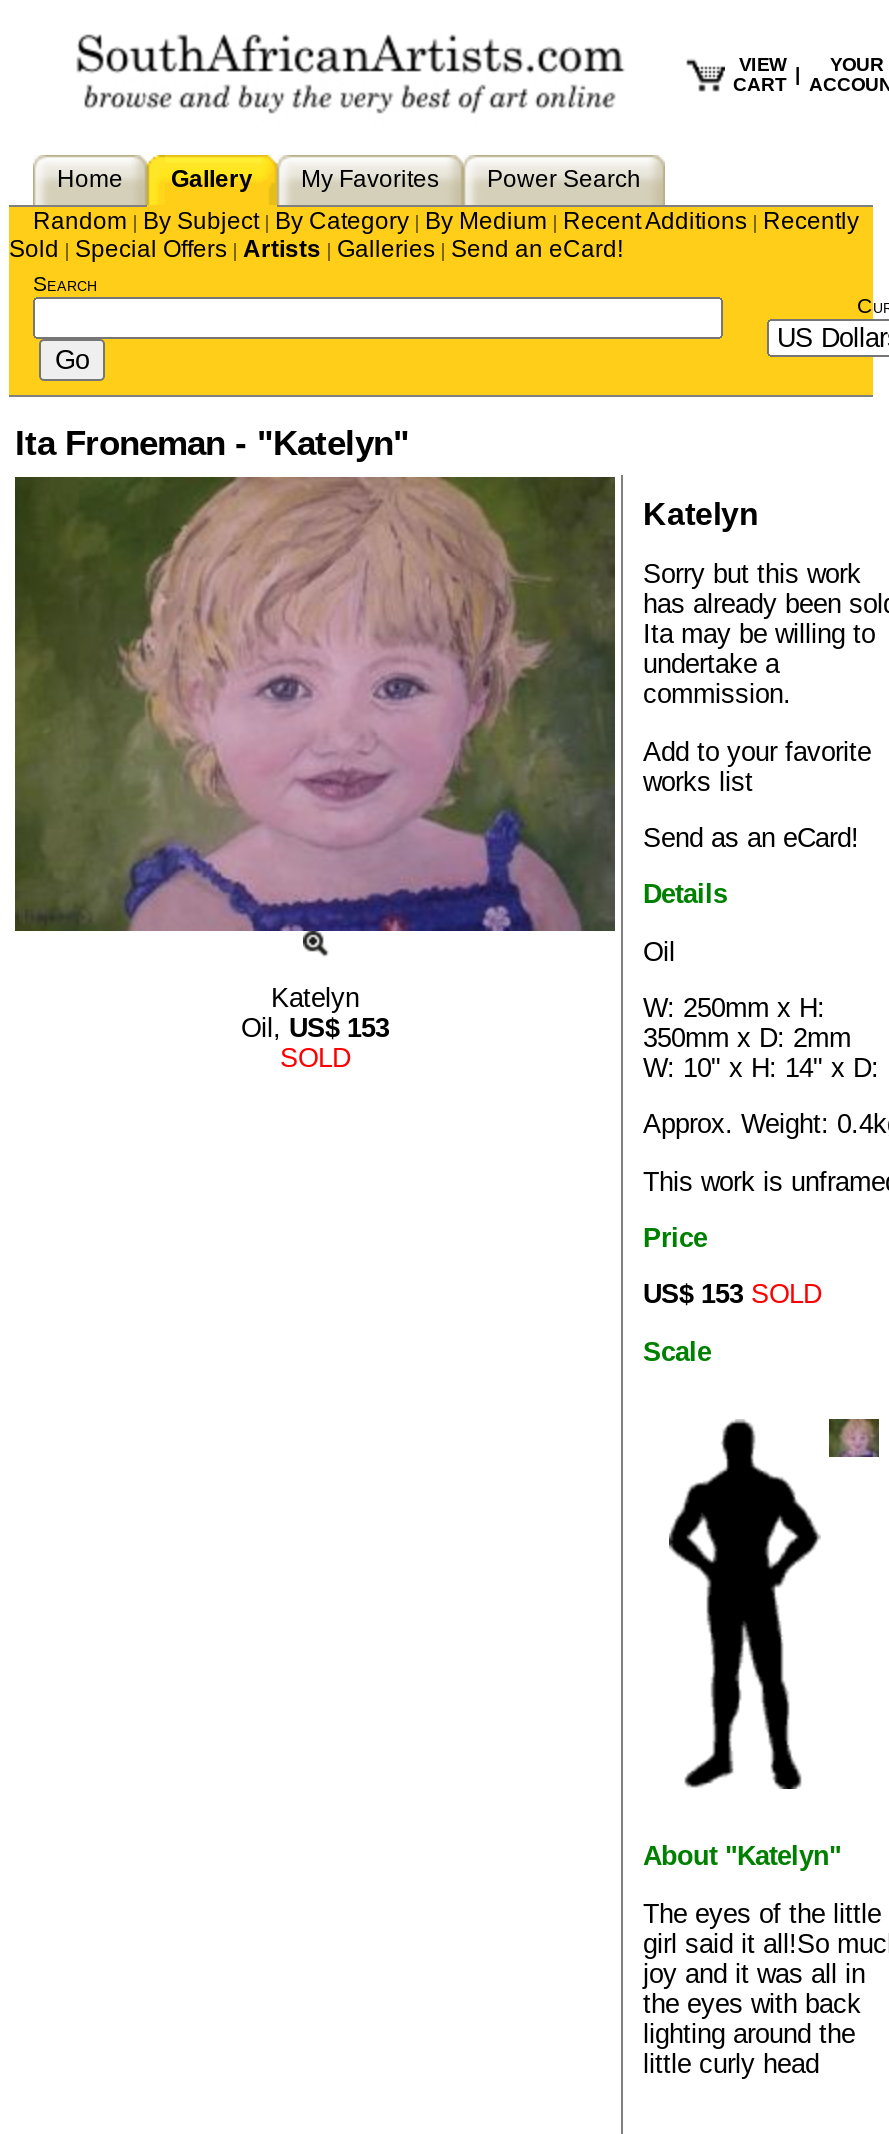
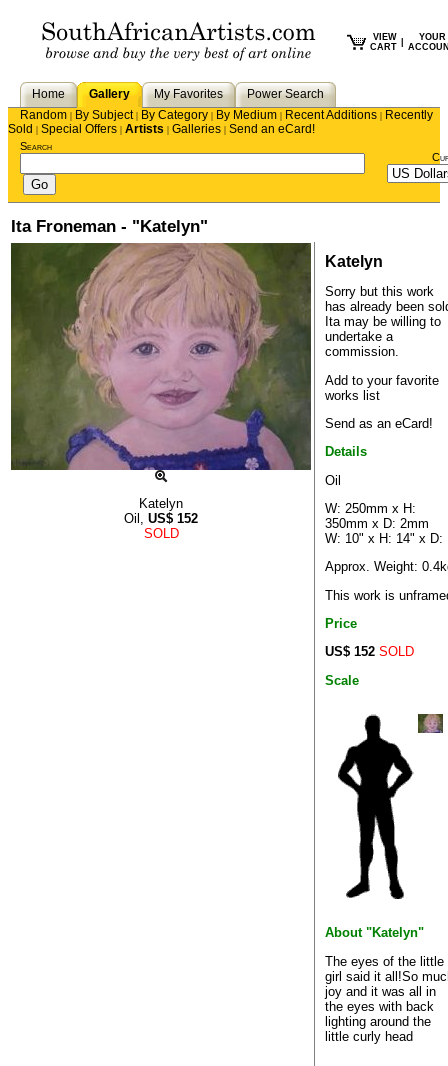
[241,1014,389,1044] Oil, US$153 -> [124,511,198,526] Oil, US$152
[643,1280,821,1310] US$ 153 SOLD -> [325,644,414,659] US$ 152 SOLD

